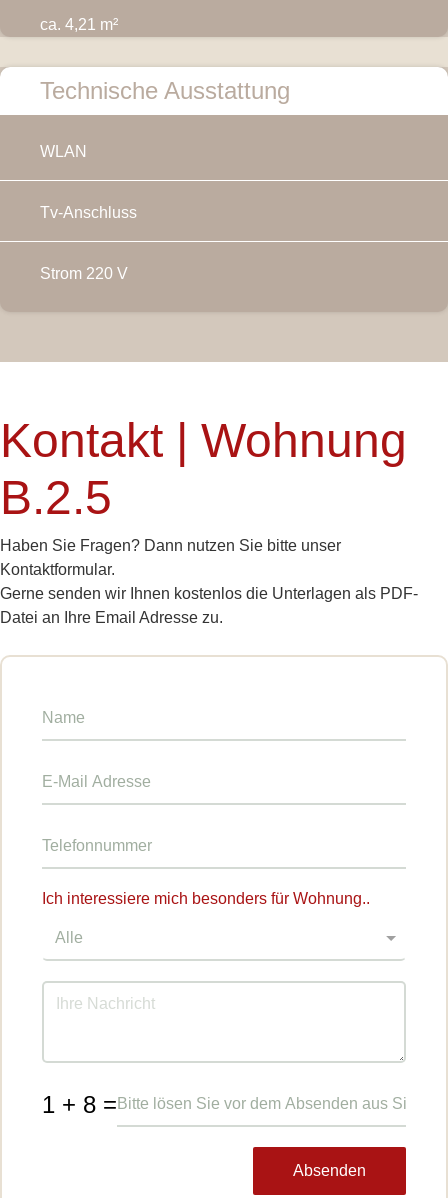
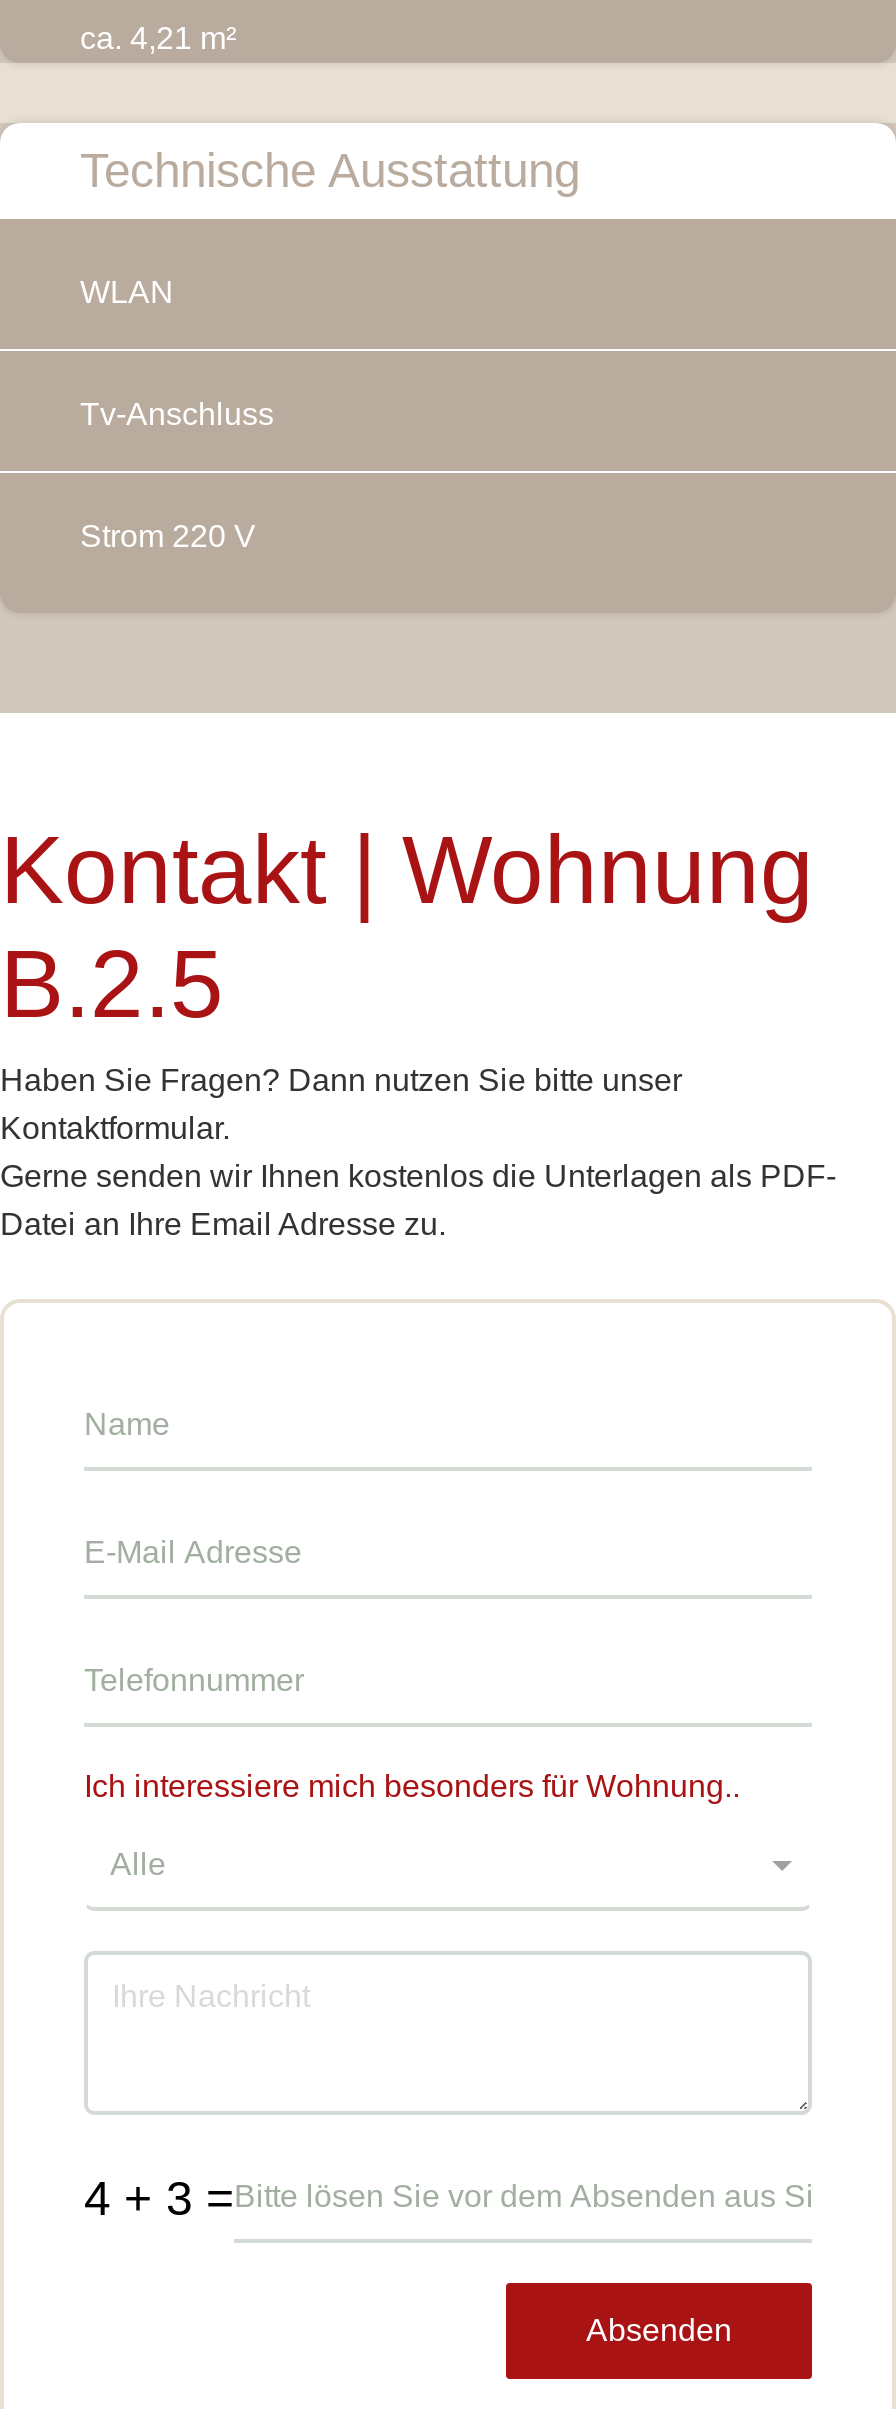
[42,1091,117,1118] 1 + 8 = -> [84,2171,234,2225] 4 + 3 =

